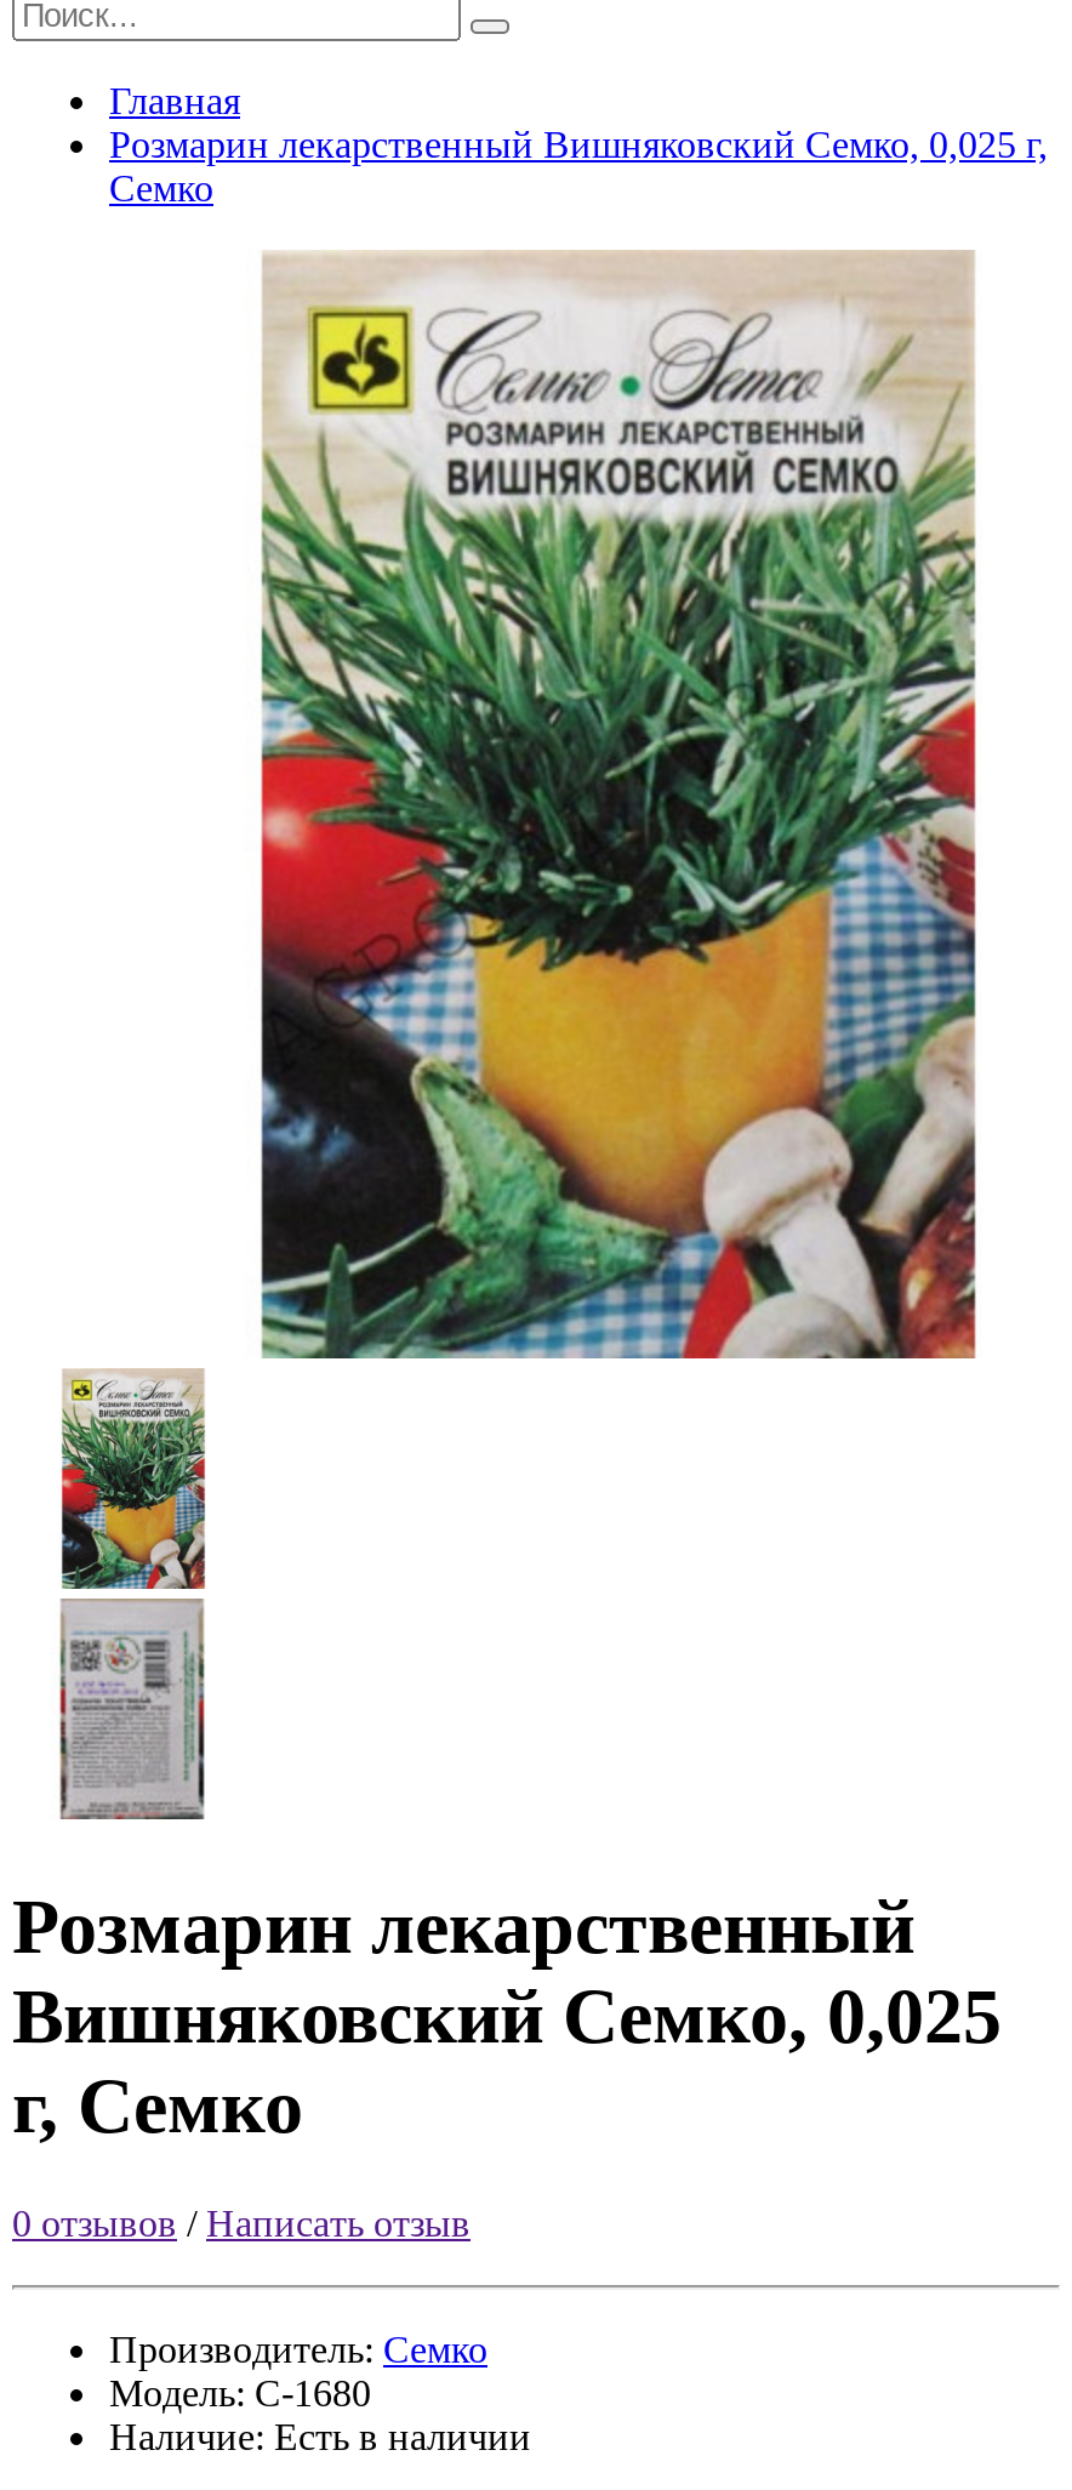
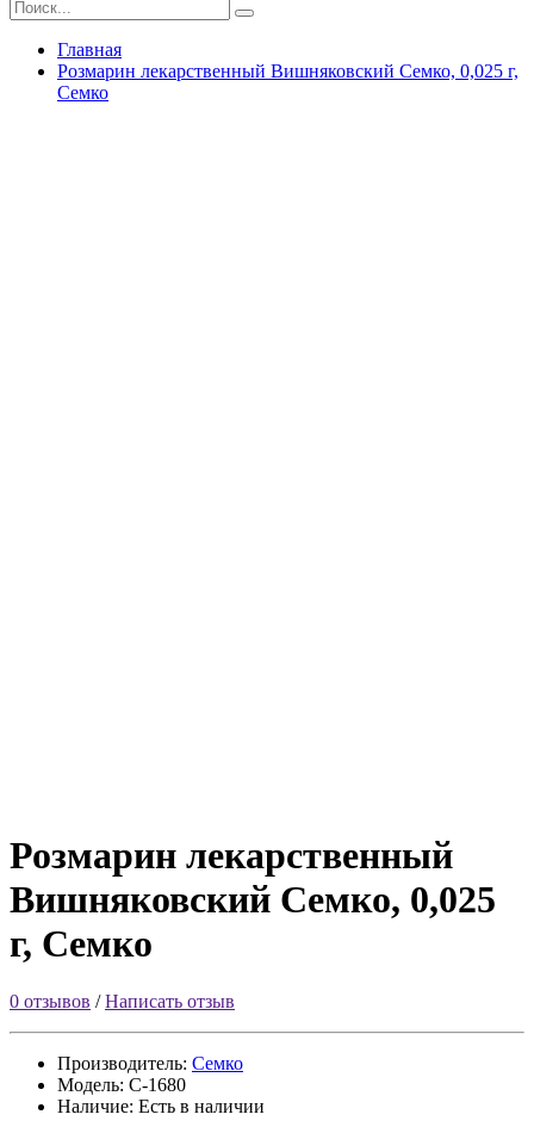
[260,250,977,1361] [image] -> none
[58,1368,209,1822] [image] -> none

